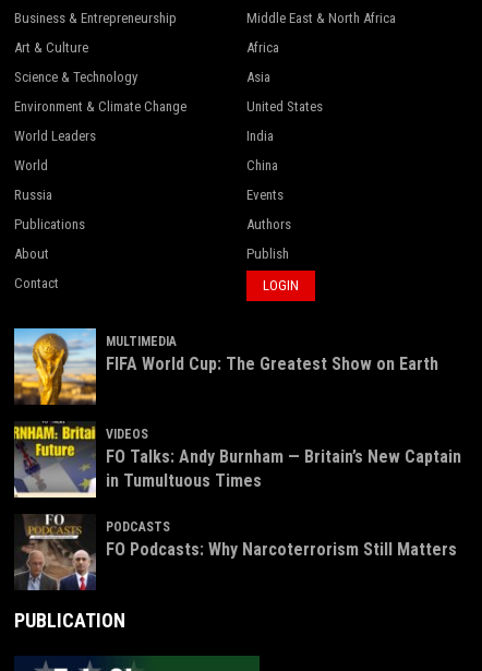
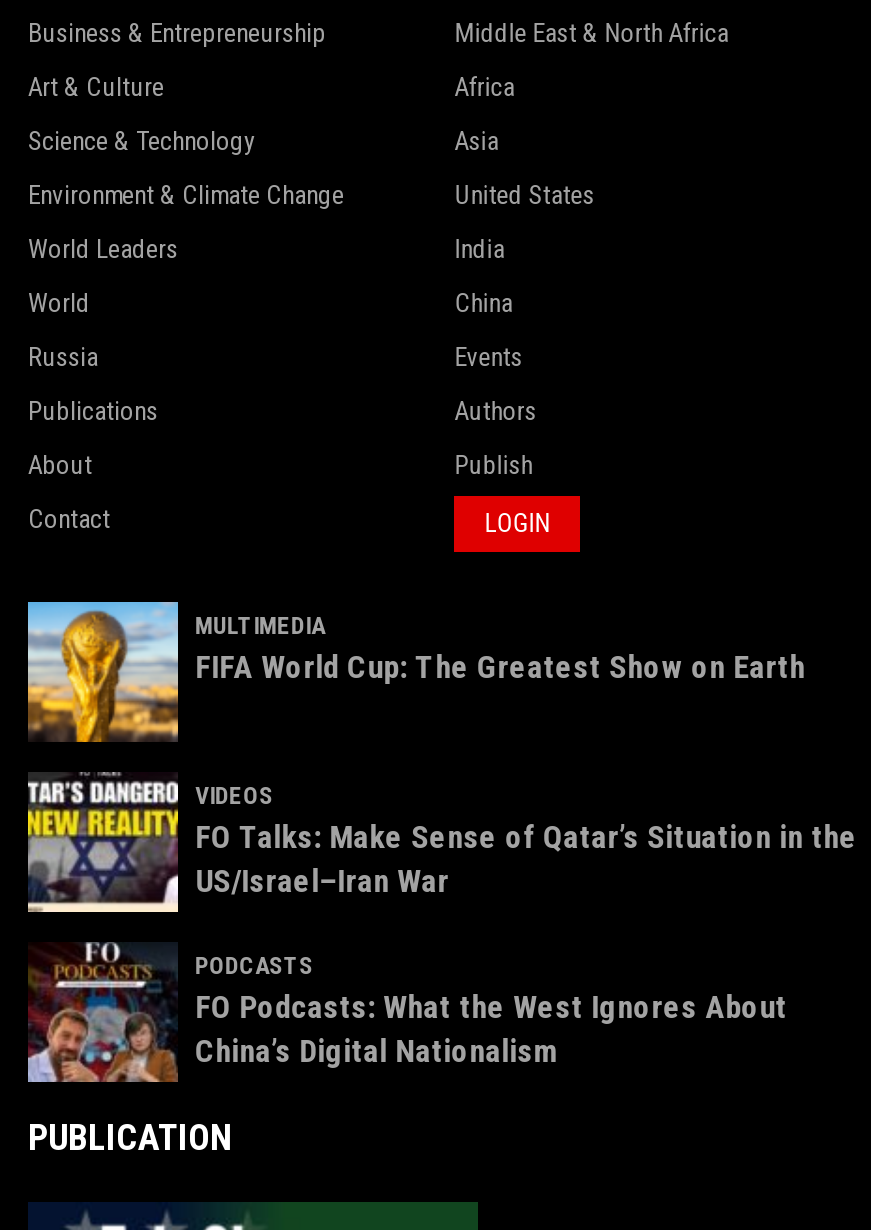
[13,424,461,495] [image] | FO Talks: Andy Burnham — Britain’s New Captain | in Tumultuous Times -> [26,778,857,912] [image] | FO Talks: Make Sense of Qatar’s Situation in the | US/Israel–Iran War
[14,514,456,591] [image] | FO Podcasts: Why Narcoterrorism Still Matters -> [26,944,787,1084] [image] | FO Podcasts: What the West Ignores About | China’s Digital Nationalism

